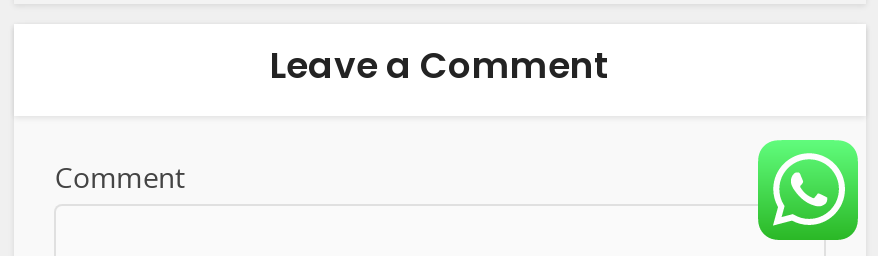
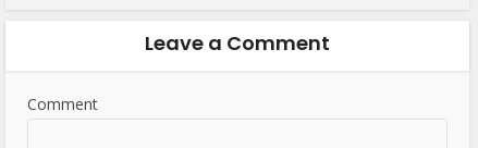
[756,138,860,242] [image] -> none

